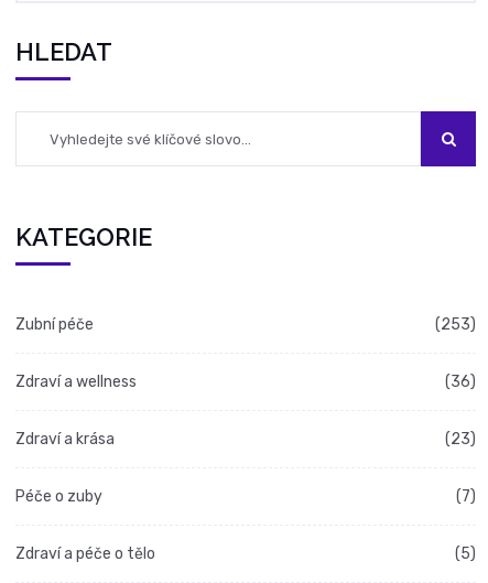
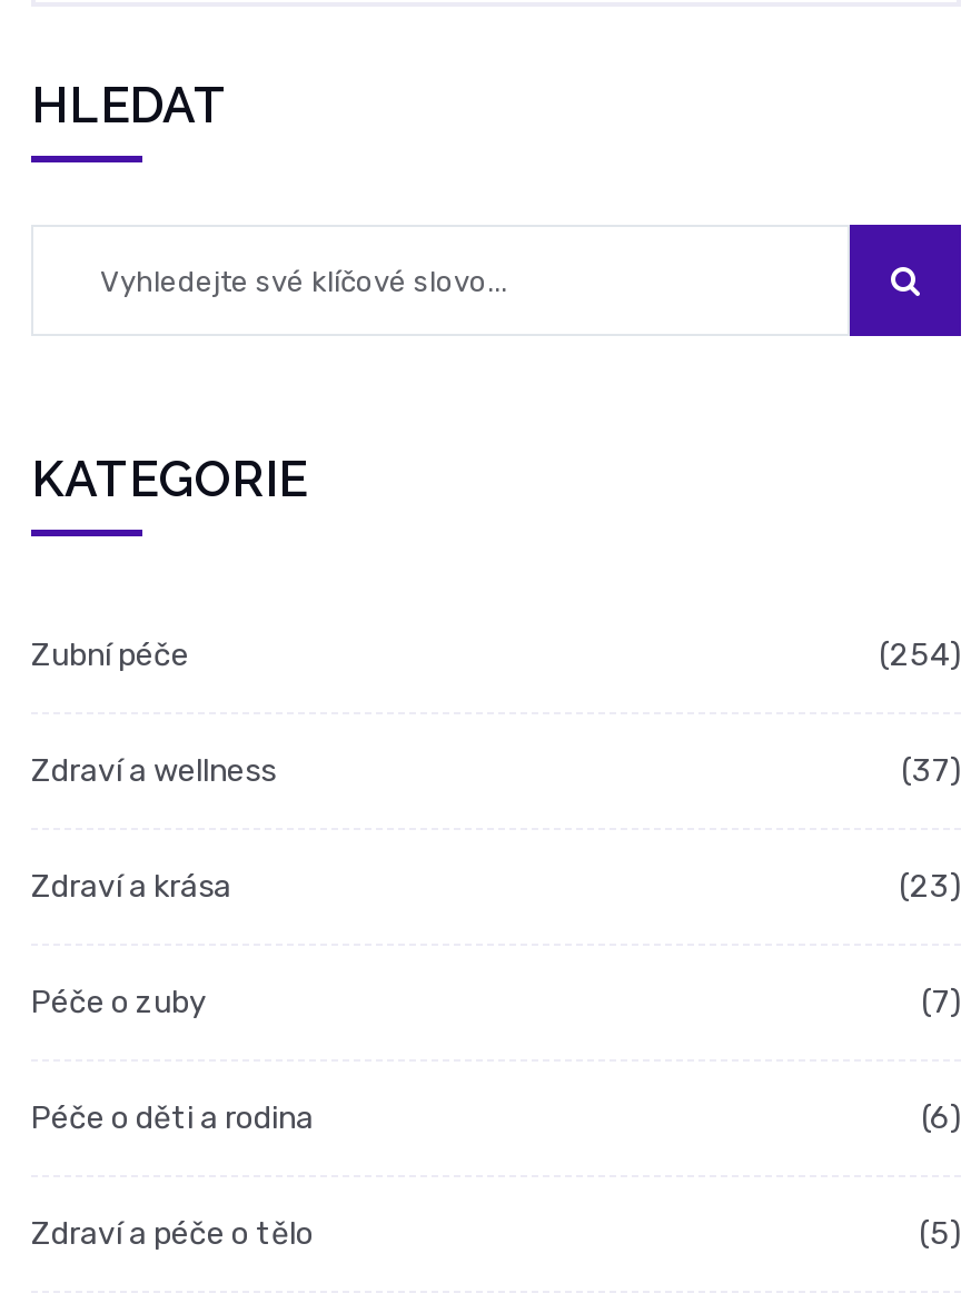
[435,315,476,334] (253) -> [879,637,961,675] (254)
[445,373,476,391] (36) -> [901,752,961,790] (37)
none -> [31,1100,961,1137] Péče o děti a rodina | (6)

